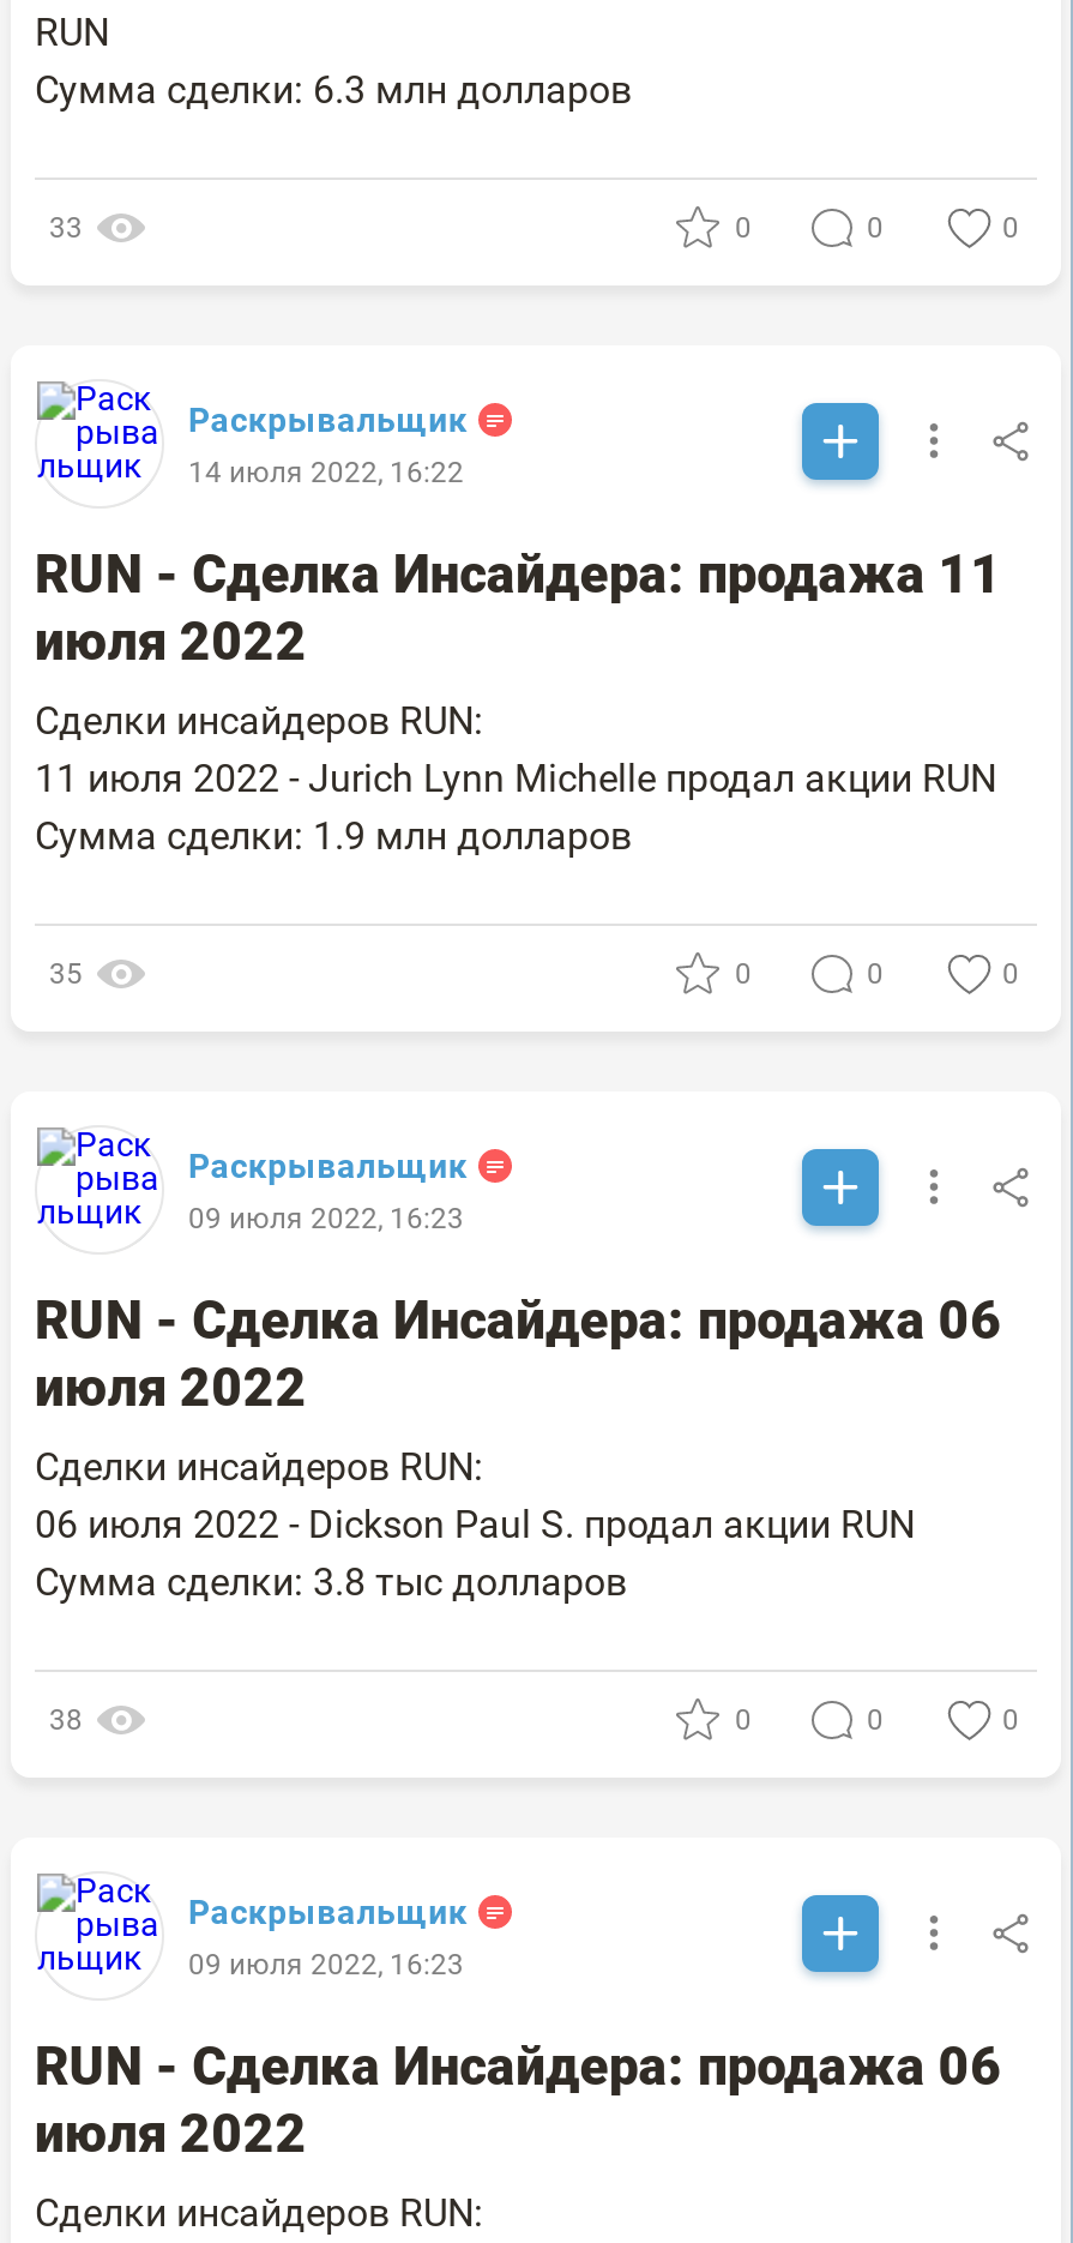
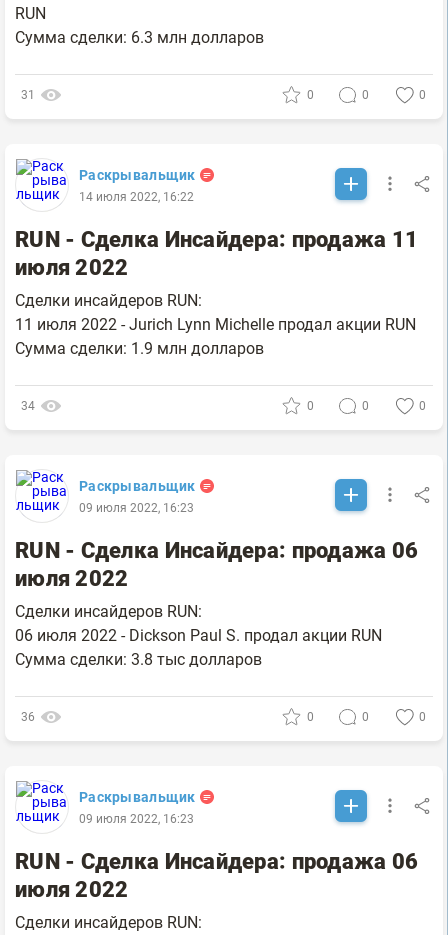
[49,211,83,245] 33 -> [21,88,35,102] 31
[49,957,83,991] 35 -> [21,399,35,413] 34
[49,1703,83,1737] 38 -> [21,710,35,724] 36

